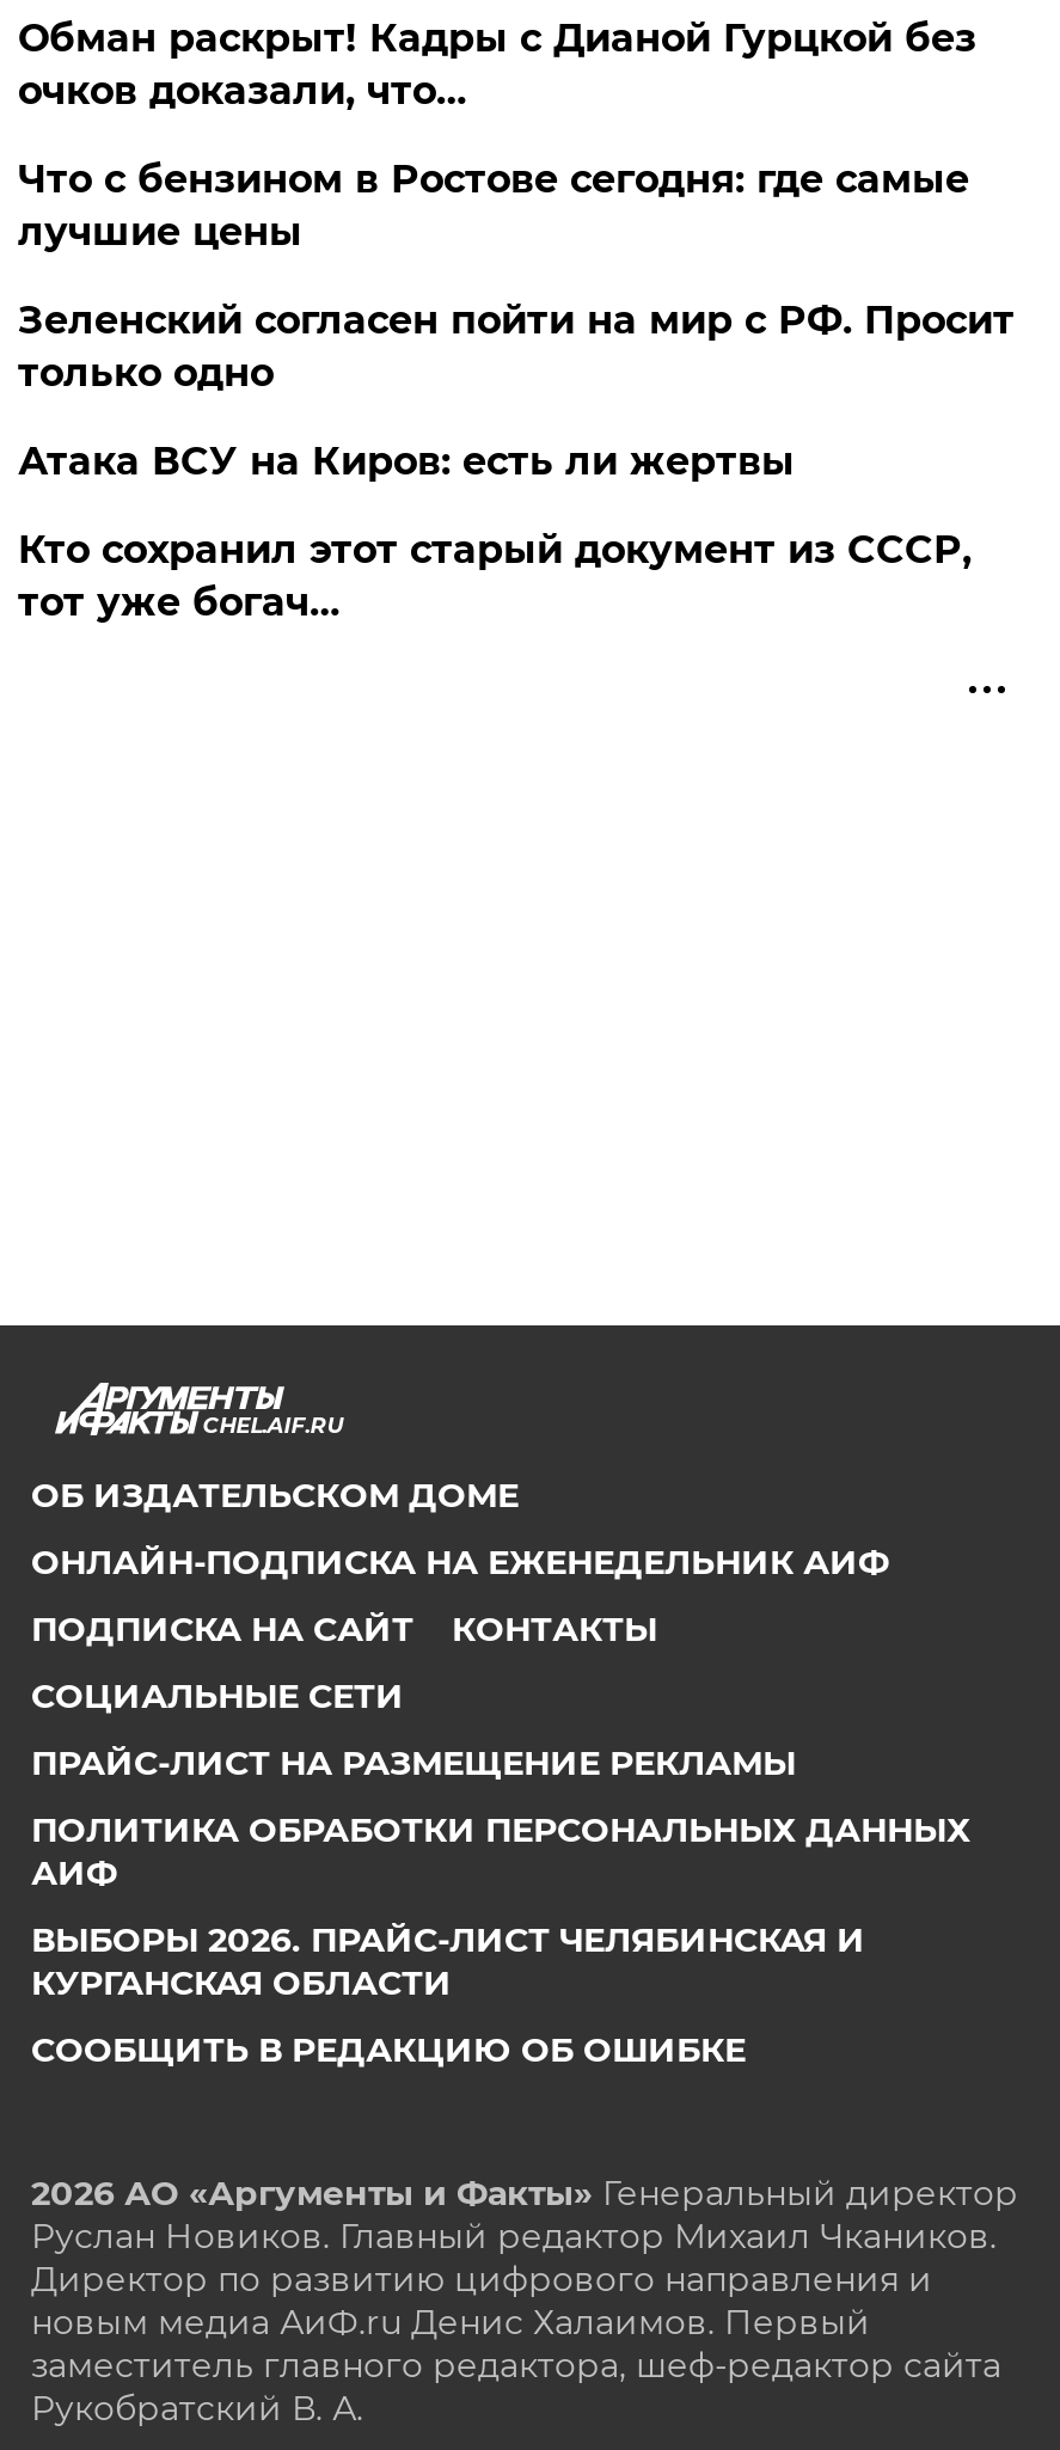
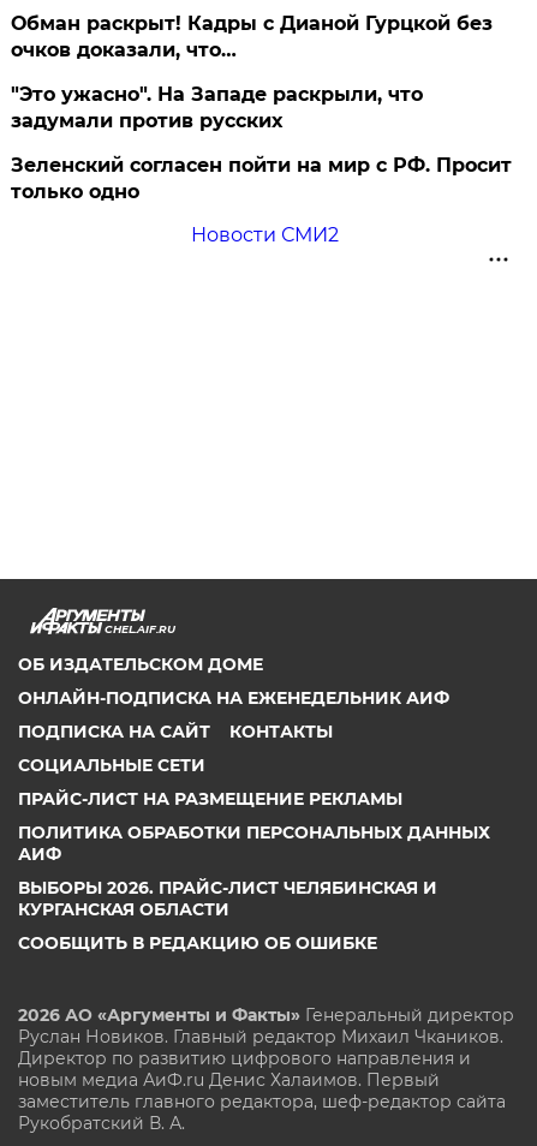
[18,156,969,254] Что с бензином в Ростове сегодня: где самые | лучшие цены -> [11,83,423,132] "Это ужасно". На Западе раскрыли, что | задумали против русских
[18,438,971,625] Атака ВСУ на Киров: есть ли жертвы | Кто сохранил этот старый документ из СССР, | тот уже богач… -> [191,224,338,247] Новости СМИ2

